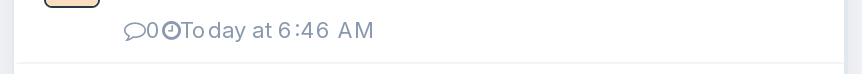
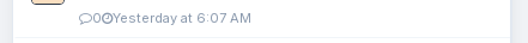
[180,16,374,44] Today at 6:46 AM -> [113,10,251,26] Yesterday at 6:07 AM

